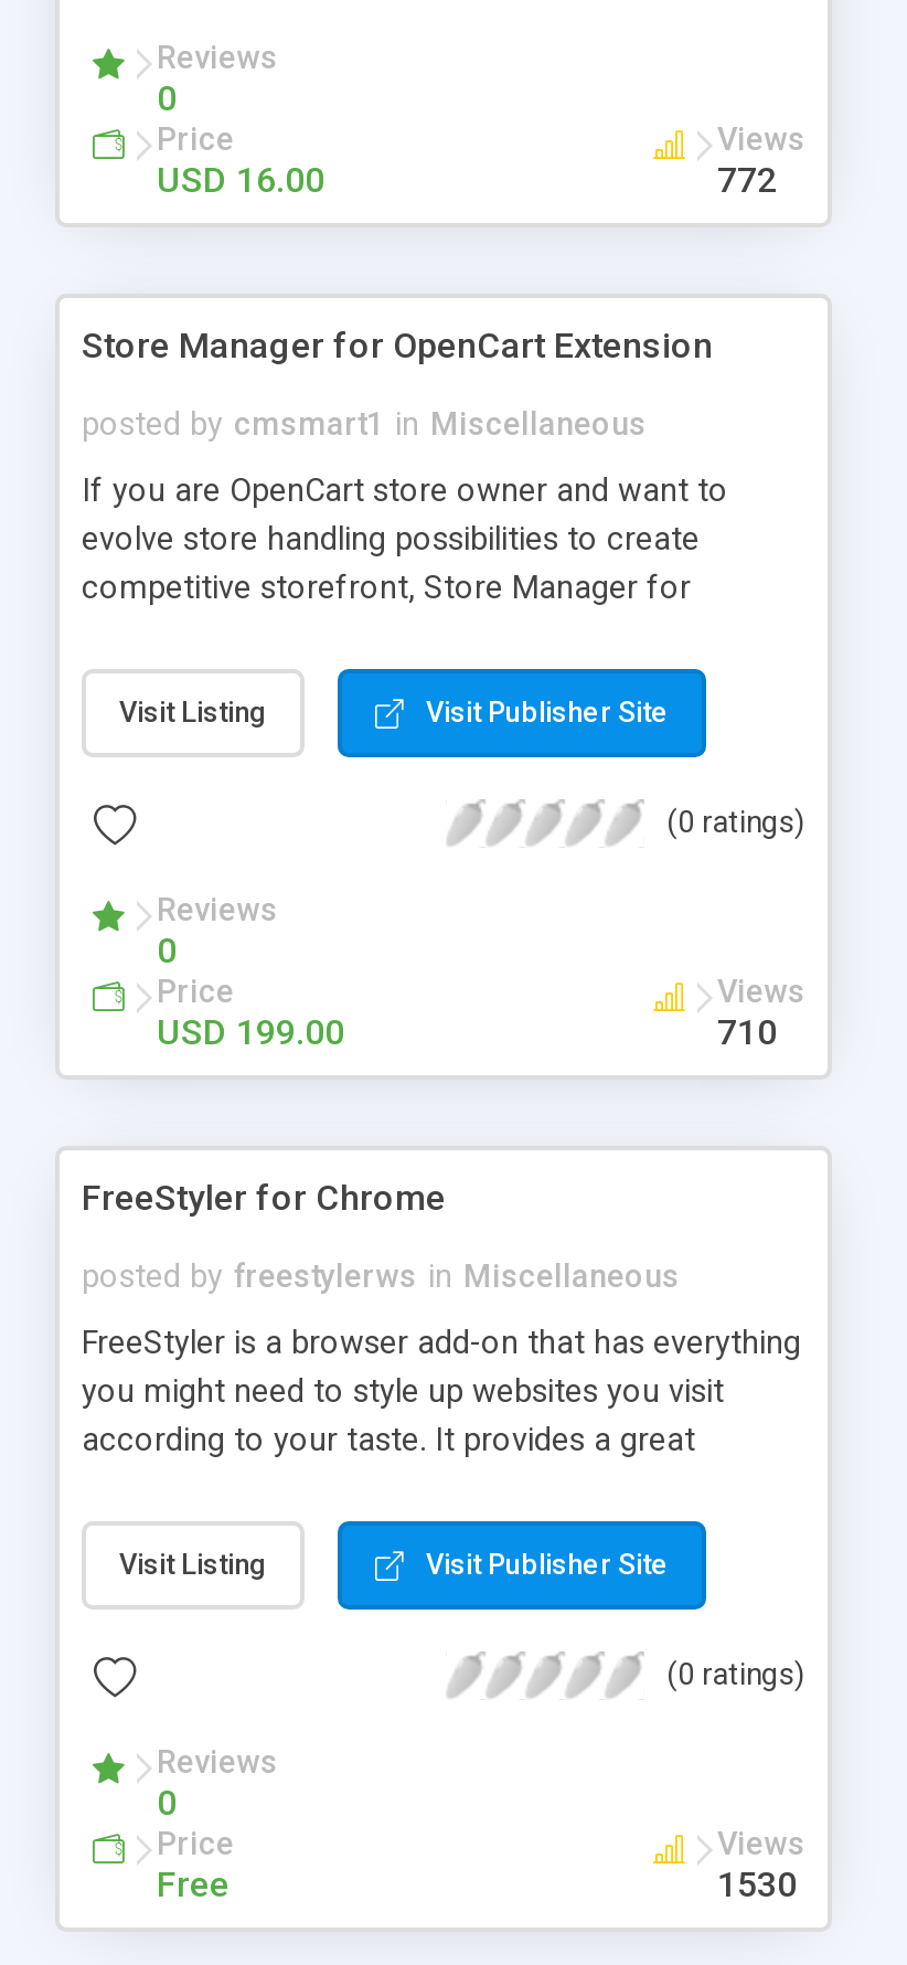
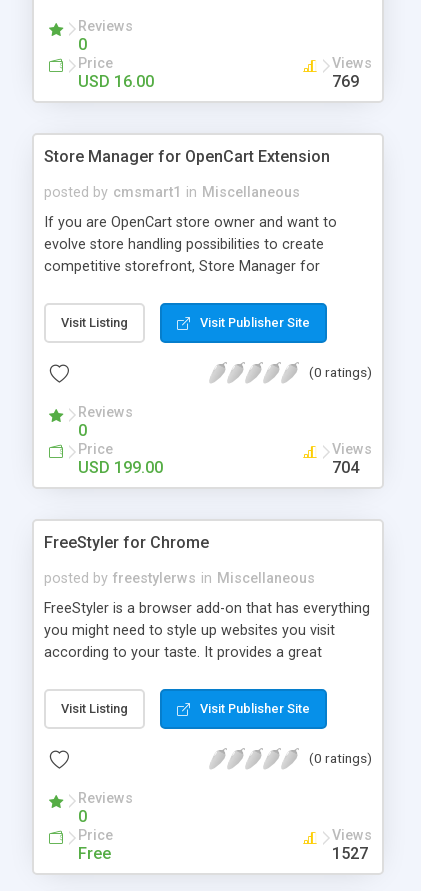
[717,159,777,200] 772 -> [332,72,359,91] 769
[717,1011,777,1053] 710 -> [332,458,359,477] 704
[717,1863,797,1905] 1530 -> [332,844,368,863] 1527

